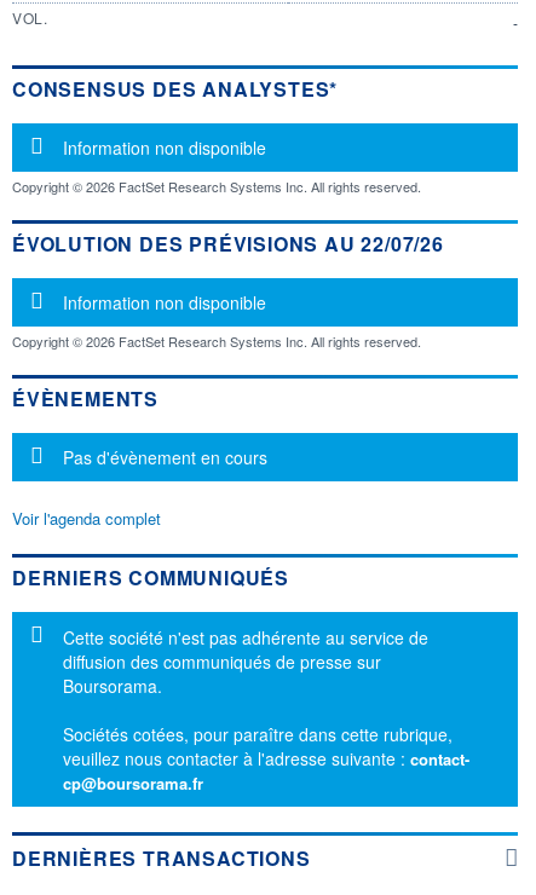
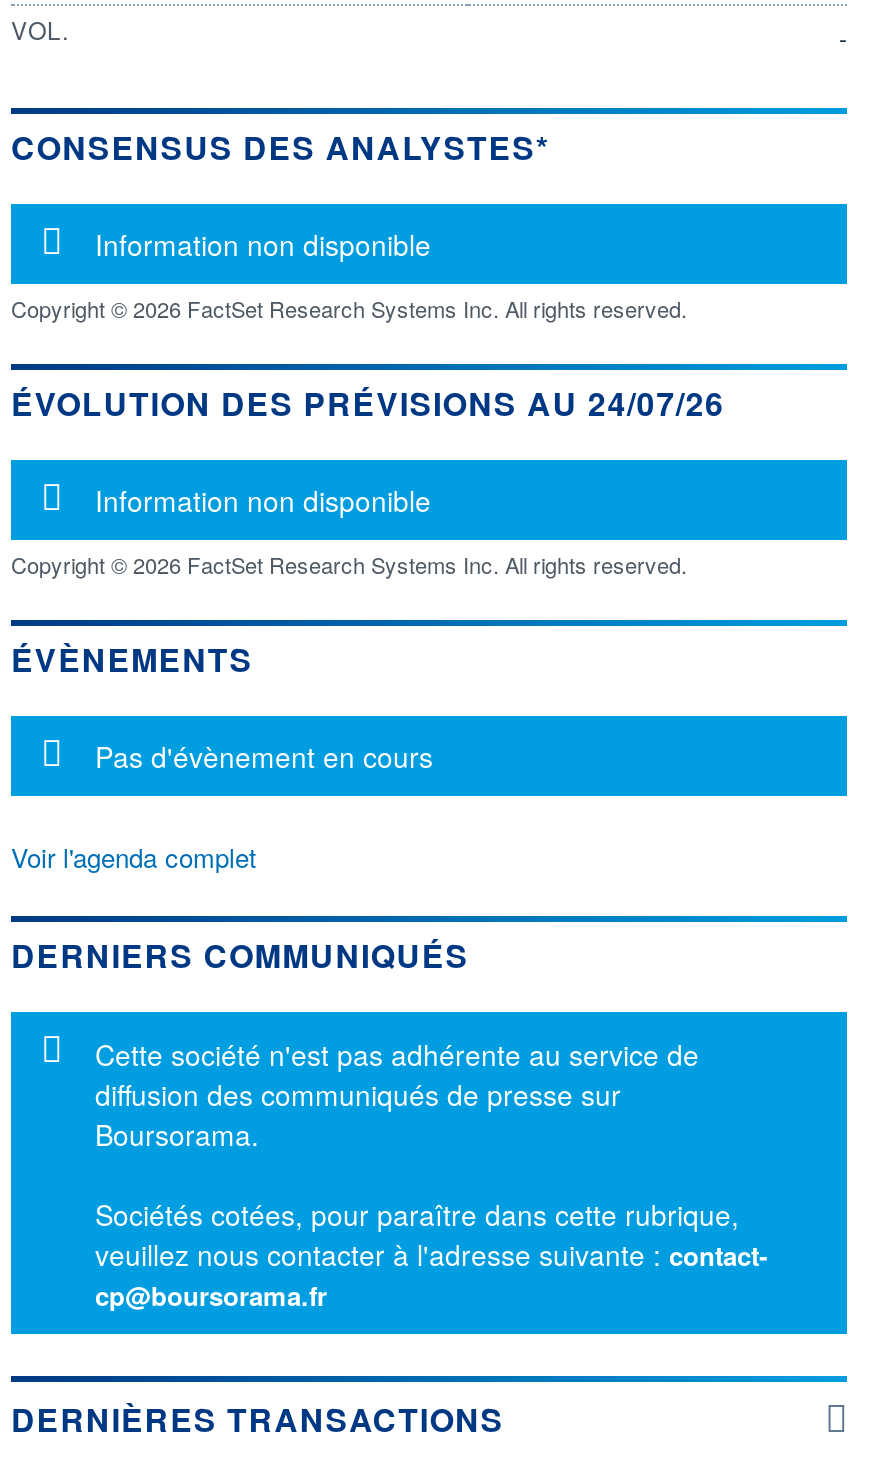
[12,230,444,258] ÉVOLUTION DES PRÉVISIONS AU 22/07/26 -> [11,380,725,426] ÉVOLUTION DES PRÉVISIONS AU 24/07/26

